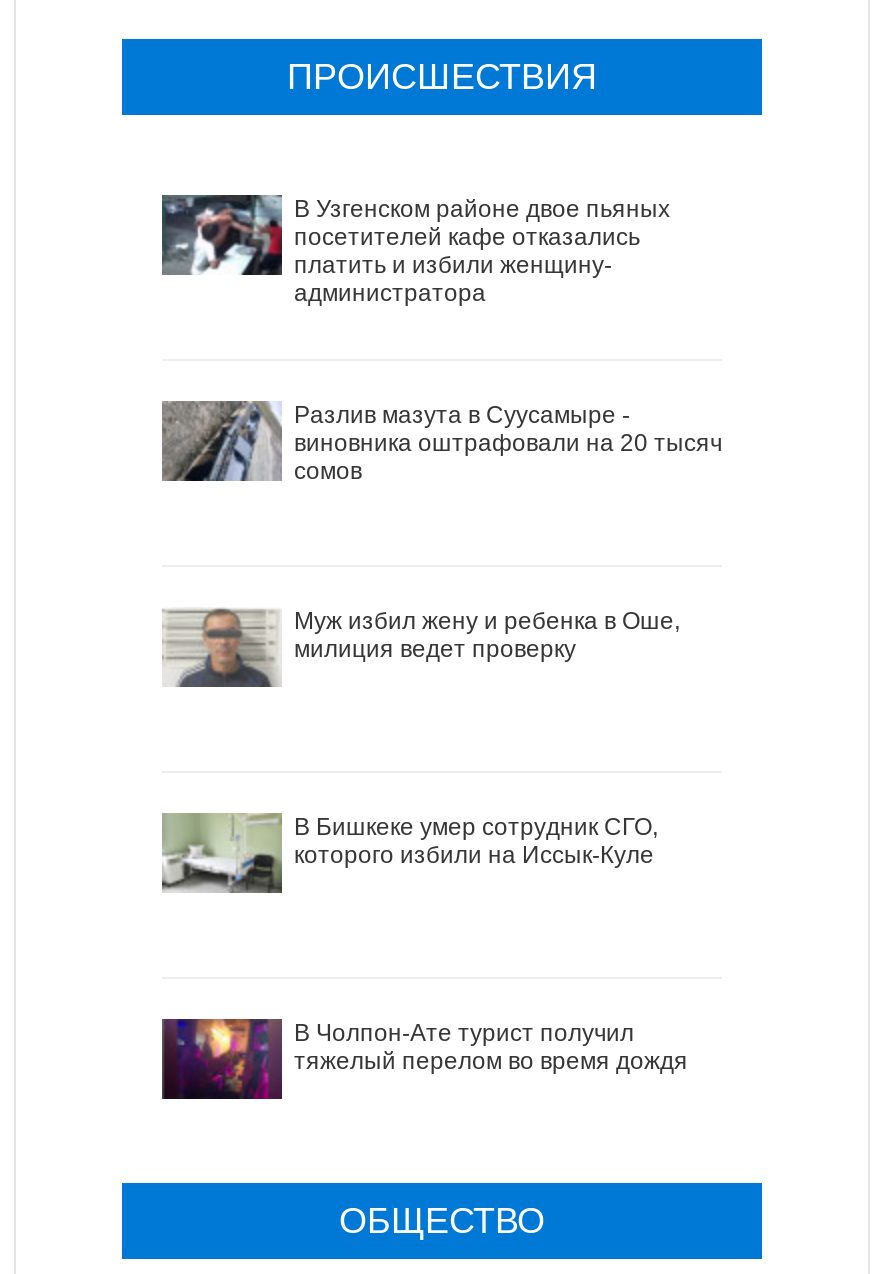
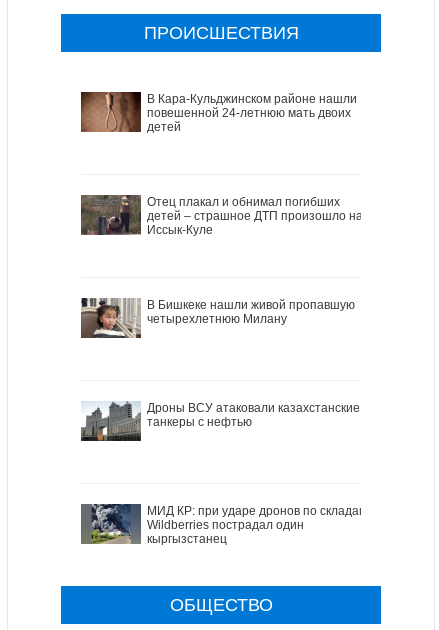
[162,195,670,307] [image] | В Узгенском районе двое пьяных | посетителей кафе отказались | платить и избили женщину- | администратора -> [81,92,357,134] [image] | В Кара-Кульджинском районе нашли | повешенной 24-летнюю мать двоих | детей
[162,401,722,485] [image] | Разлив мазута в Суусамыре - | виновника оштрафовали на 20 тысяч | сомов -> [82,195,363,237] [image] | Отец плакал и обнимал погибших | детей – страшное ДТП произошло на | Иссык-Куле
[162,607,680,687] [image] | Муж избил жену и ребенка в Оше, | милиция ведет проверку -> [80,297,355,339] [image] | В Бишкеке нашли живой пропавшую | четырехлетнюю Милану
[162,813,658,893] [image] | В Бишкеке умер сотрудник СГО, | которого избили на Иссык-Куле -> [81,401,360,442] [image] | Дроны ВСУ атаковали казахстанские | танкеры с нефтью
[164,1017,688,1101] [image] | В Чолпон-Ате турист получил | тяжелый перелом во время дождя -> [81,503,367,546] [image] | МИД КР: при ударе дронов по складам | Wildberries пострадал один | кыргызстанец

